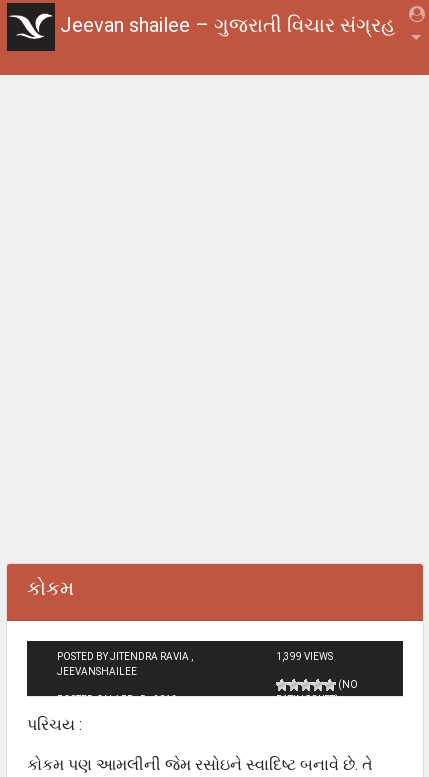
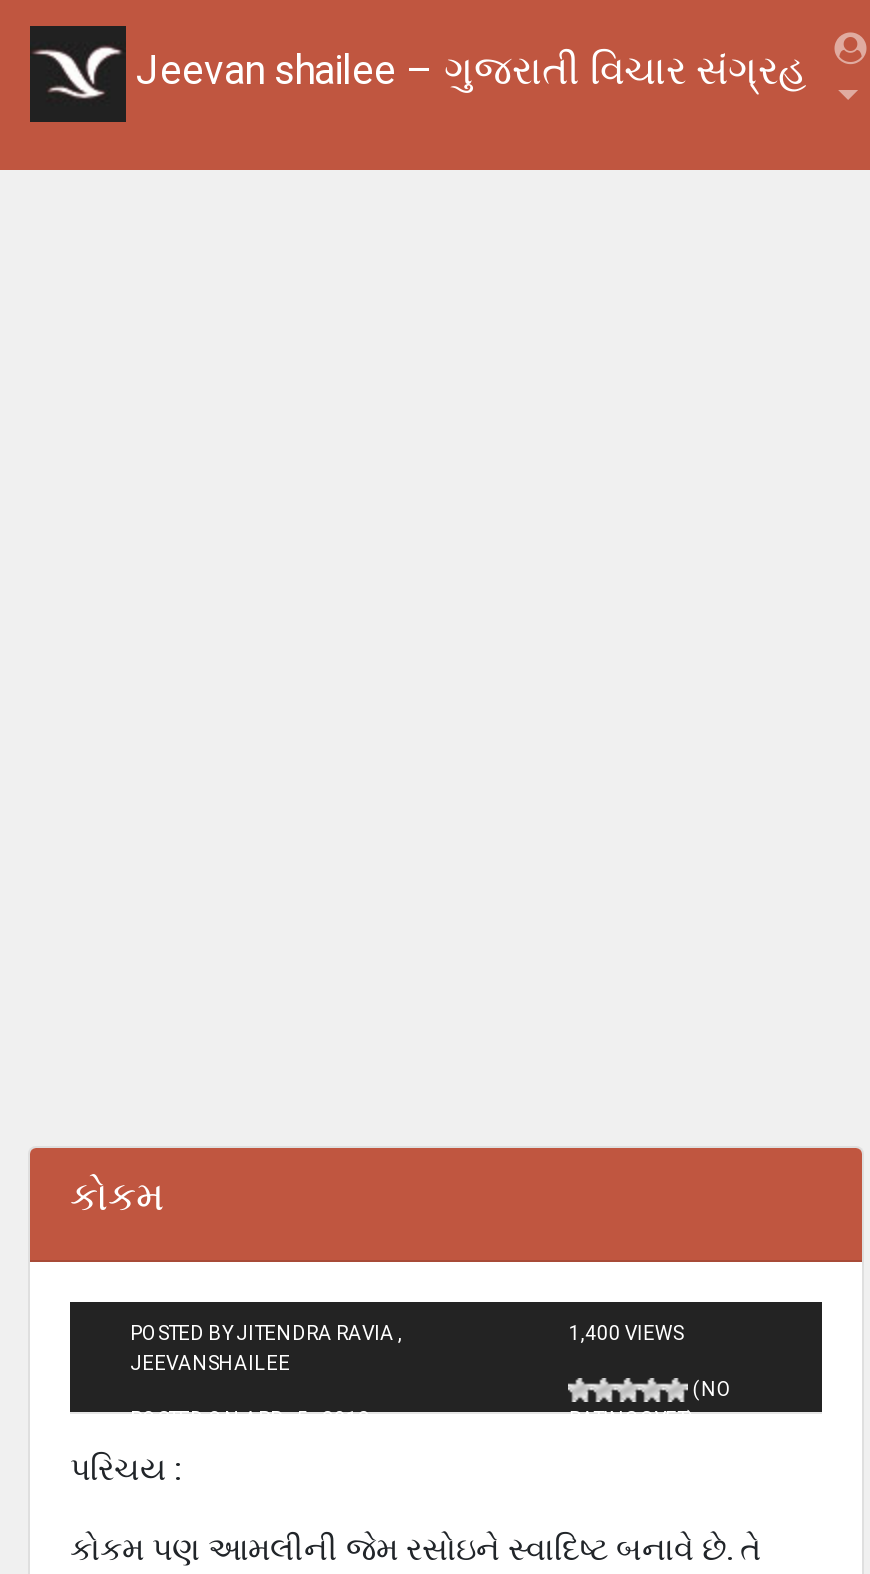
[276,651,333,662] 1,399 VIEWS -> [569,1322,683,1344] 1,400 VIEWS

